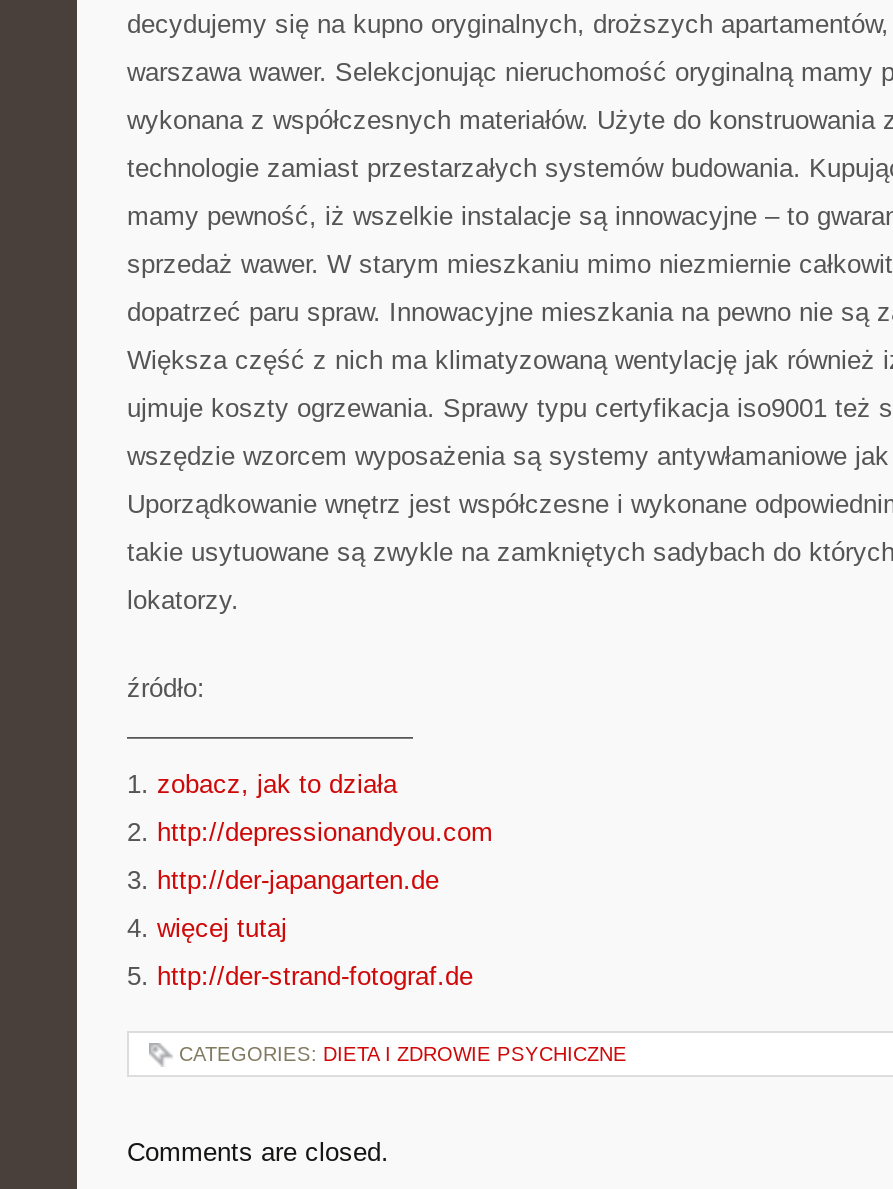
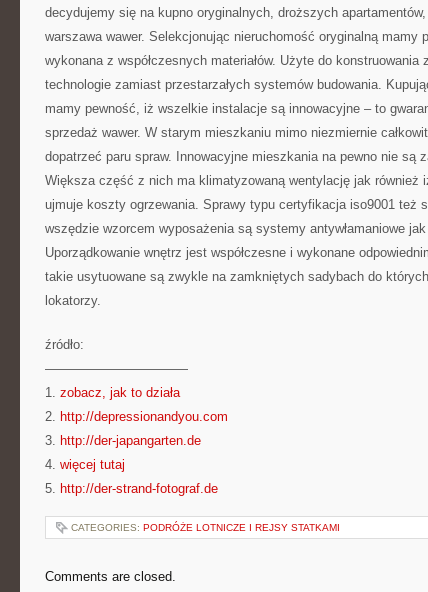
[179,1043,627,1065] CATEGORIES: DIETA I ZDROWIE PSYCHICZNE -> [71,522,340,533] CATEGORIES: PODRÓŻE LOTNICZE I REJSY STATKAMI

